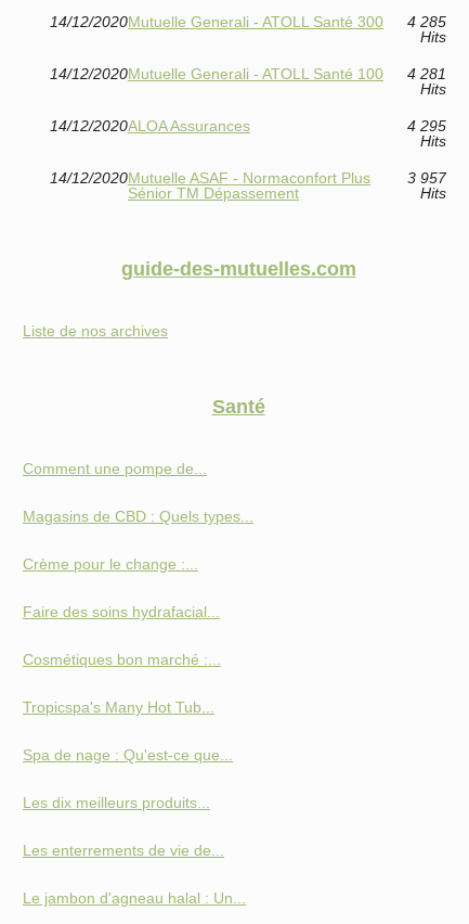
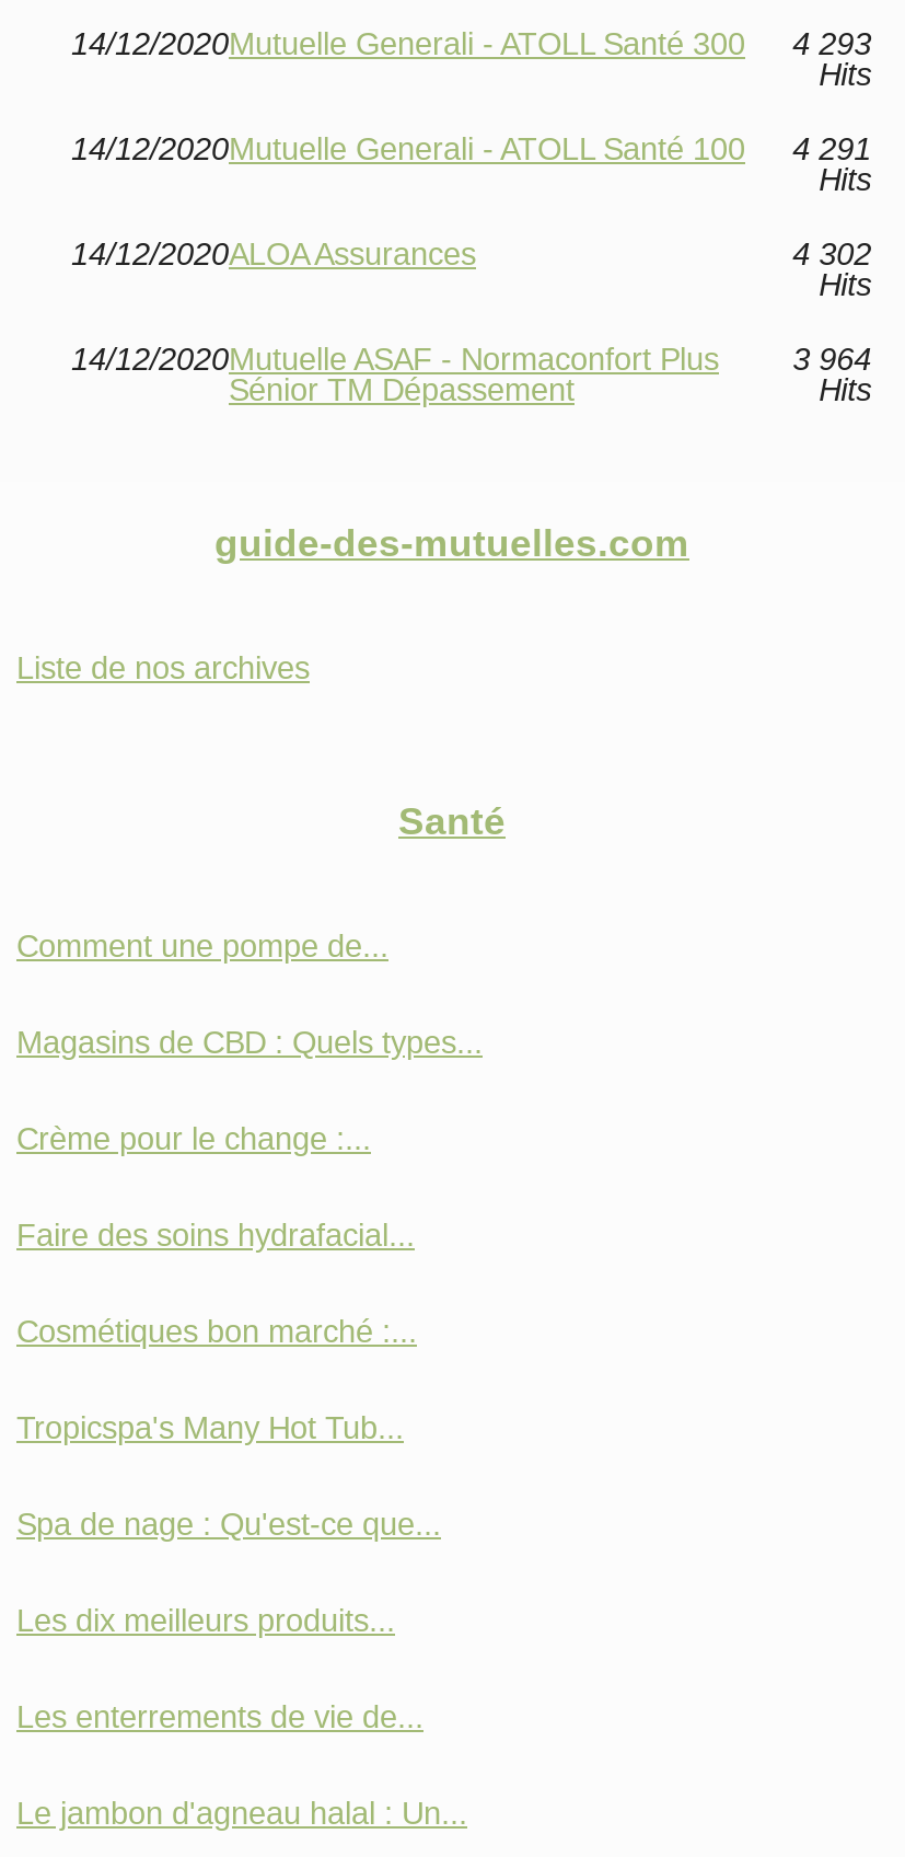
[50,13,446,31] 14/12/2020Mutuelle Generali - ATOLL Santé 300 4 285 -> [71,27,871,62] 14/12/2020Mutuelle Generali - ATOLL Santé 300 4 293
[50,65,446,83] 14/12/2020Mutuelle Generali - ATOLL Santé 100 4 281 -> [71,132,871,167] 14/12/2020Mutuelle Generali - ATOLL Santé 100 4 291
[407,117,446,135] 4 295 -> [793,237,871,272] 4 302
[407,169,446,187] 3 957 -> [793,342,871,377] 3 964

